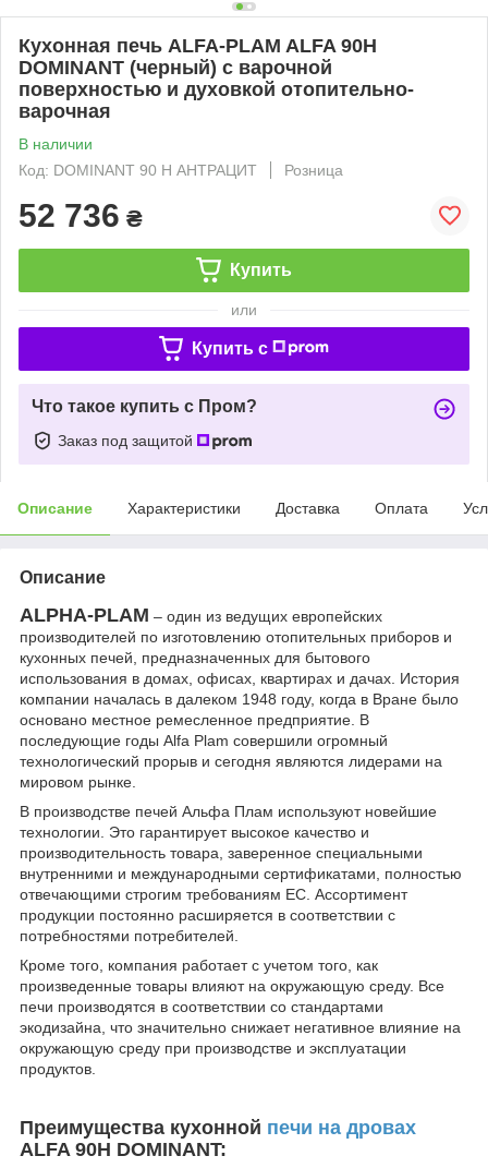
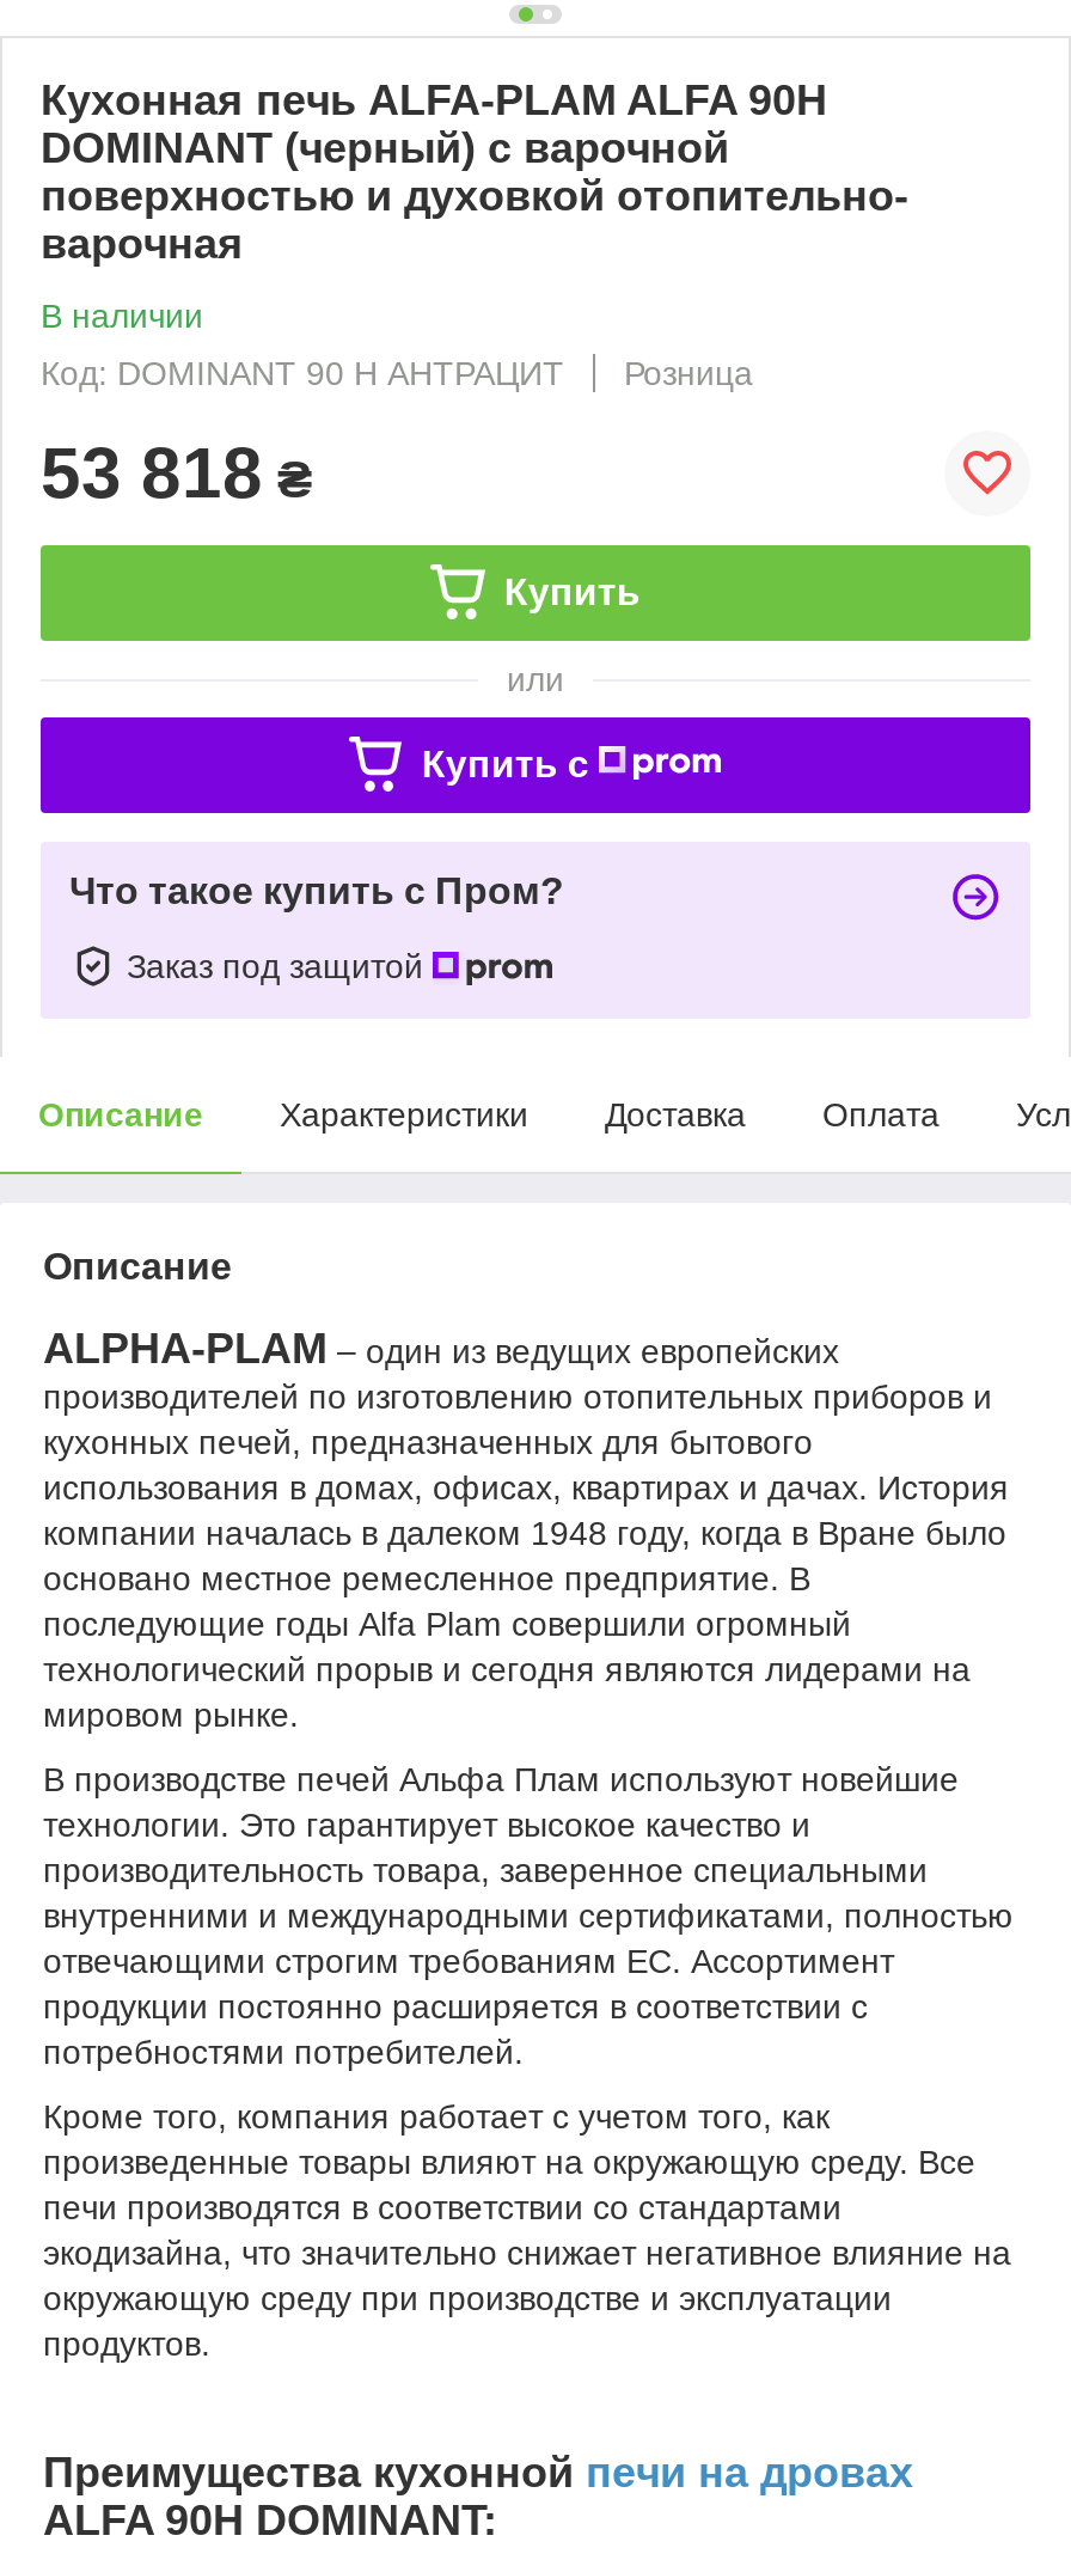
[19,197,143,233] 52 736 ₴ -> [41,432,313,511] 53 818 ₴

